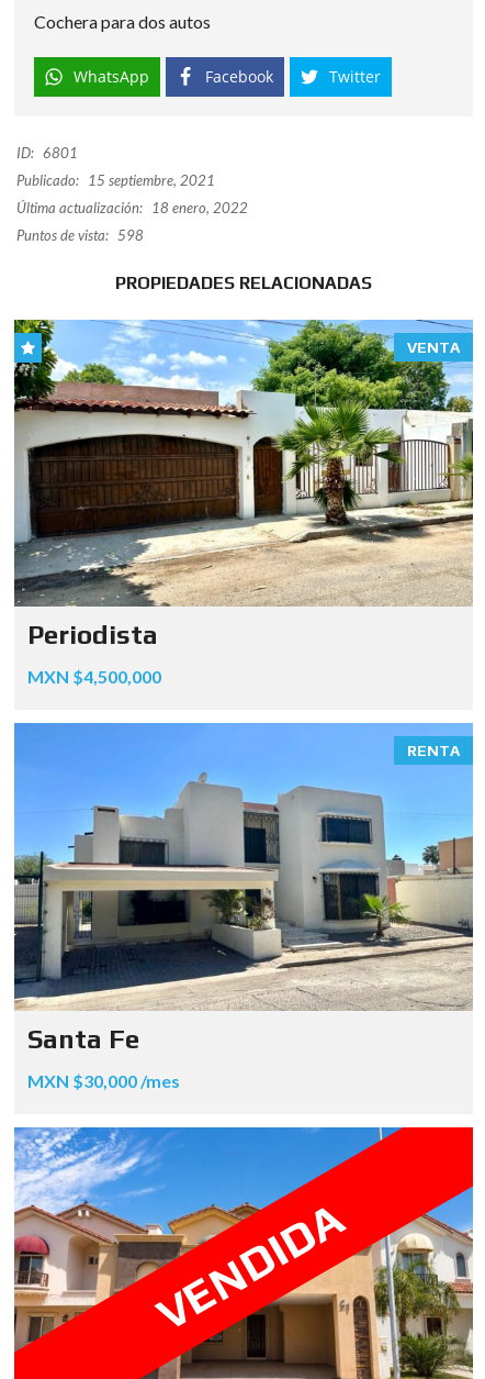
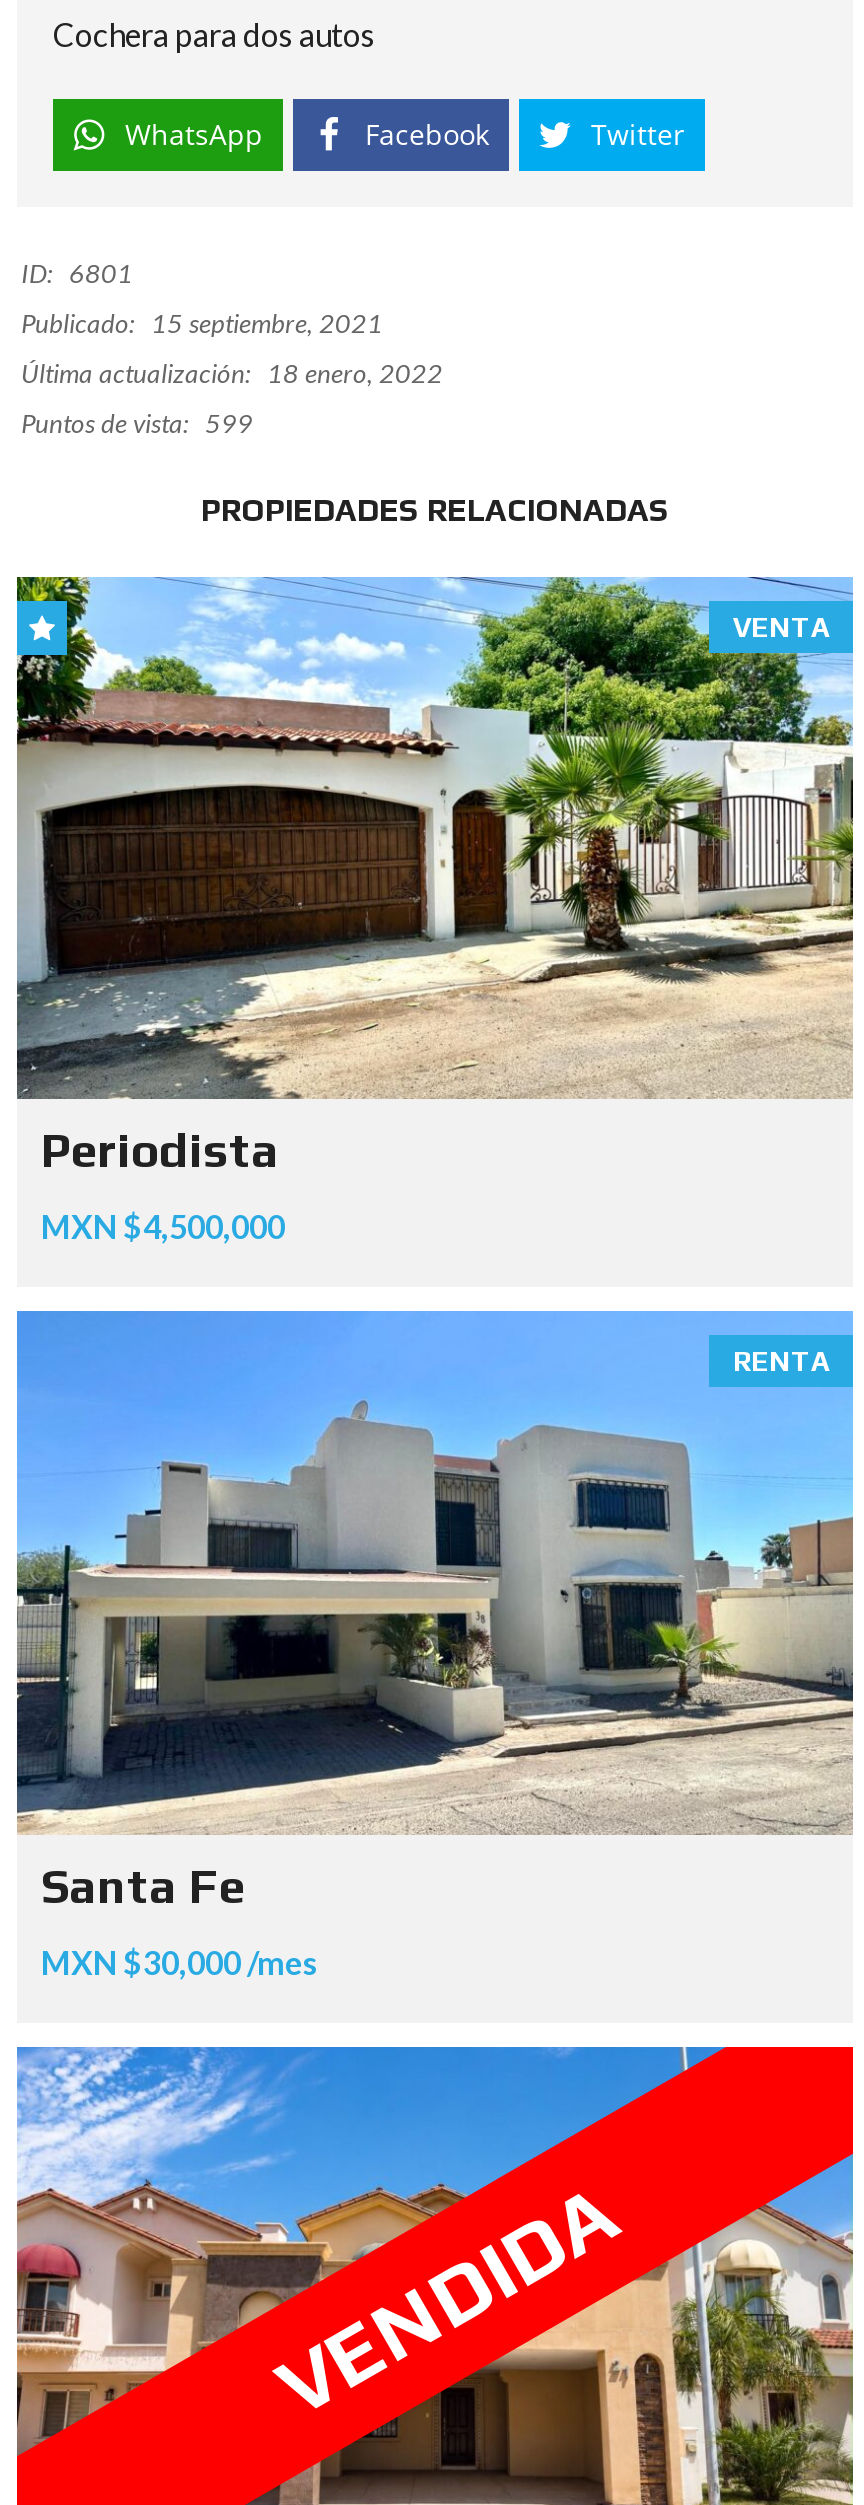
[16,226,144,244] Puntos de vista: 598 -> [21,407,253,439] Puntos de vista: 599

